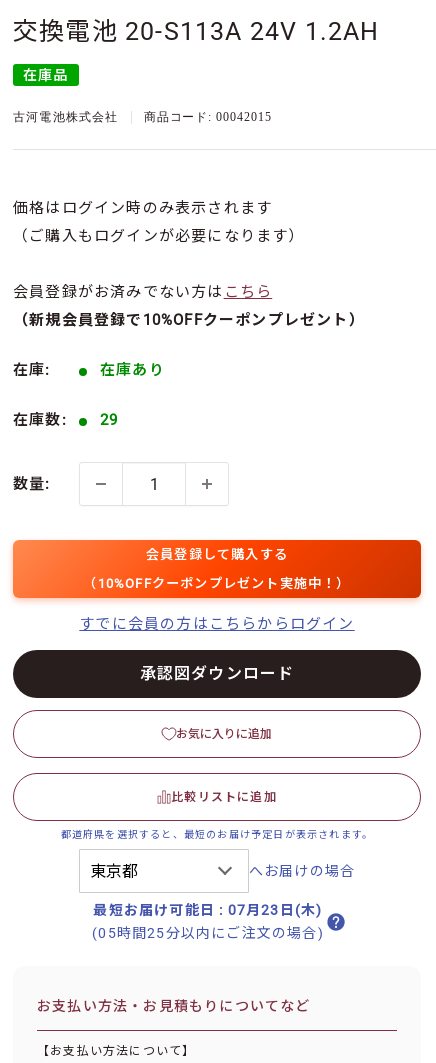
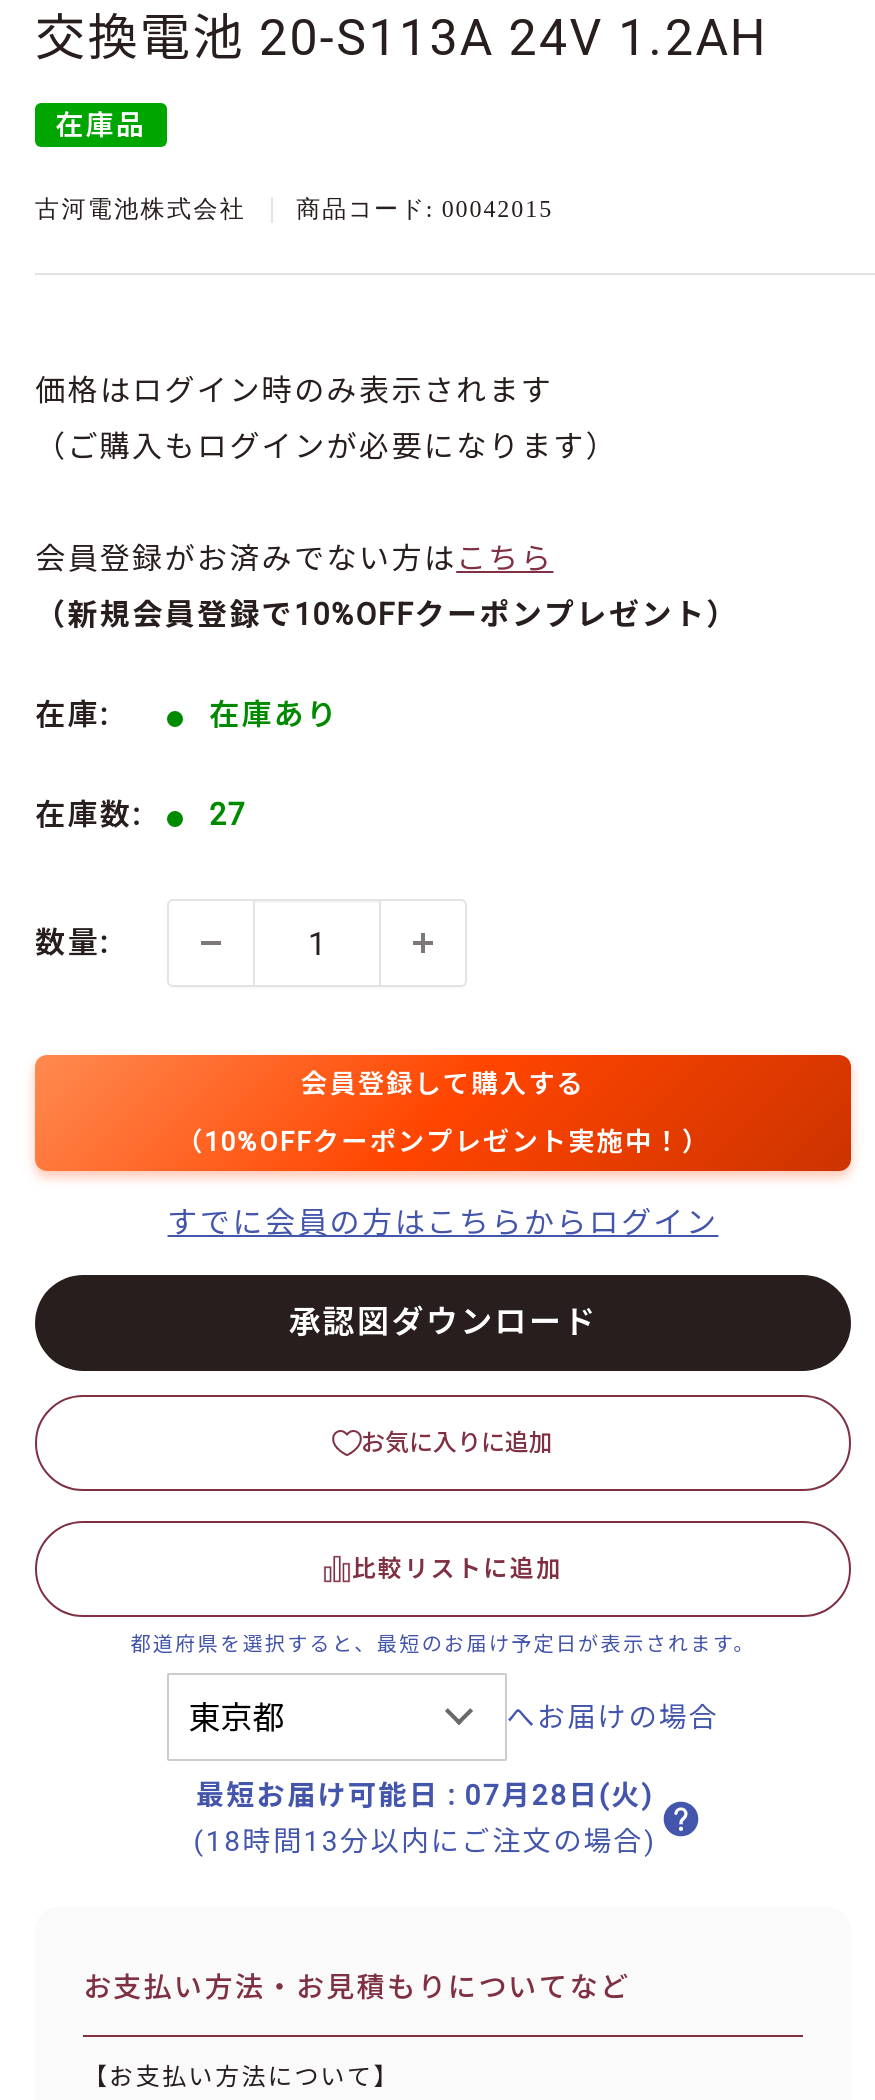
[13,411,118,429] 在庫数: 29 -> [35,797,246,833] 在庫数: 27
[93,902,322,918] 最短お届け可能日: 07月23日(木) -> [196,1779,654,1811] 最短お届け可能日: 07月28日(火)
[92,925,324,941] (05時間25分以内にご注文の場合) -> [193,1825,657,1857] (18時間13分以内にご注文の場合)

